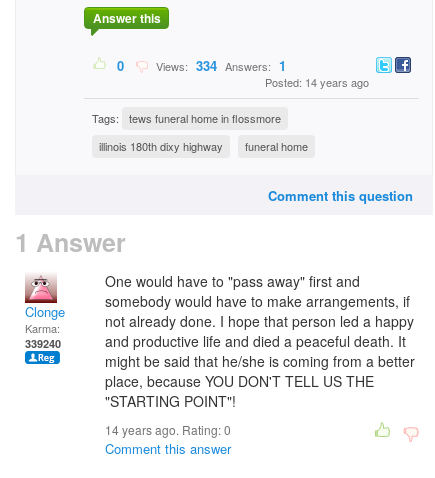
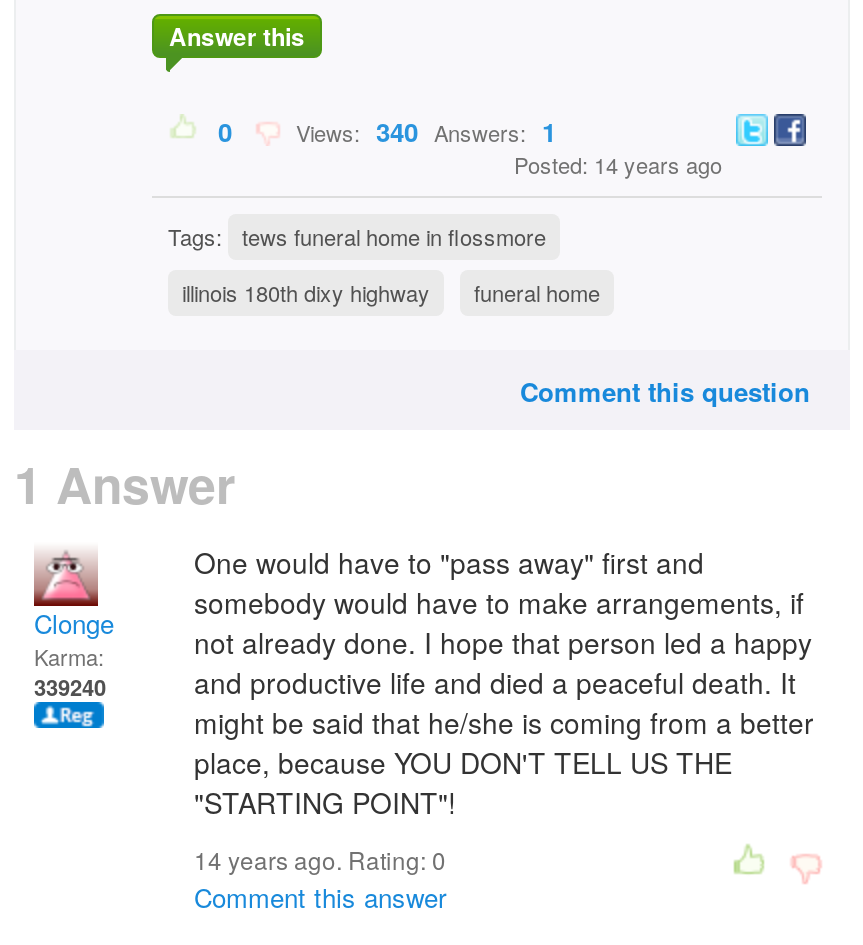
[150,56,286,75] Views: 334 Answers: 1 -> [284,112,556,150] Views: 340 Answers: 1

